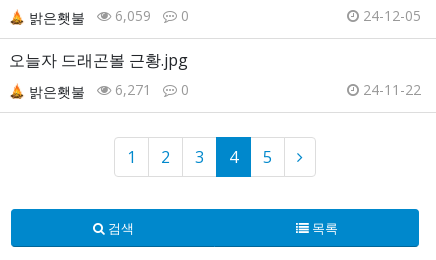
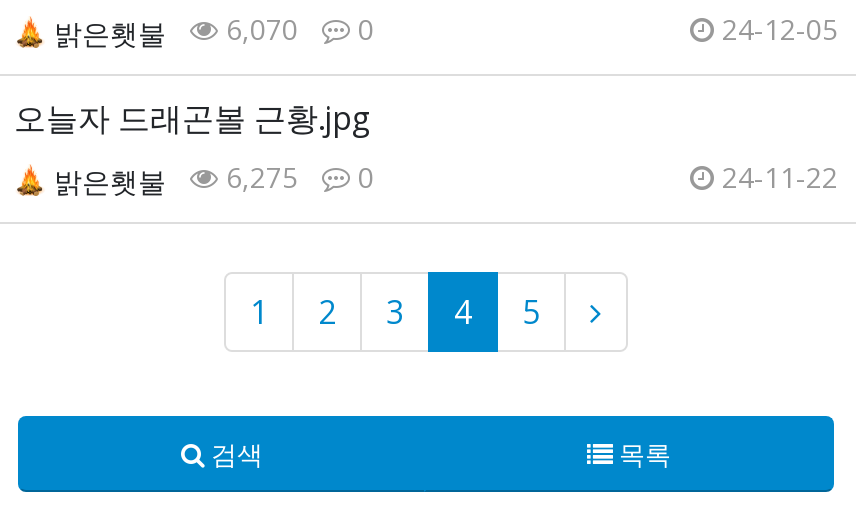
[111,6,151,25] 6,059 -> [218,11,298,49] 6,070
[111,80,151,99] 6,271 -> [218,159,298,197] 6,275

